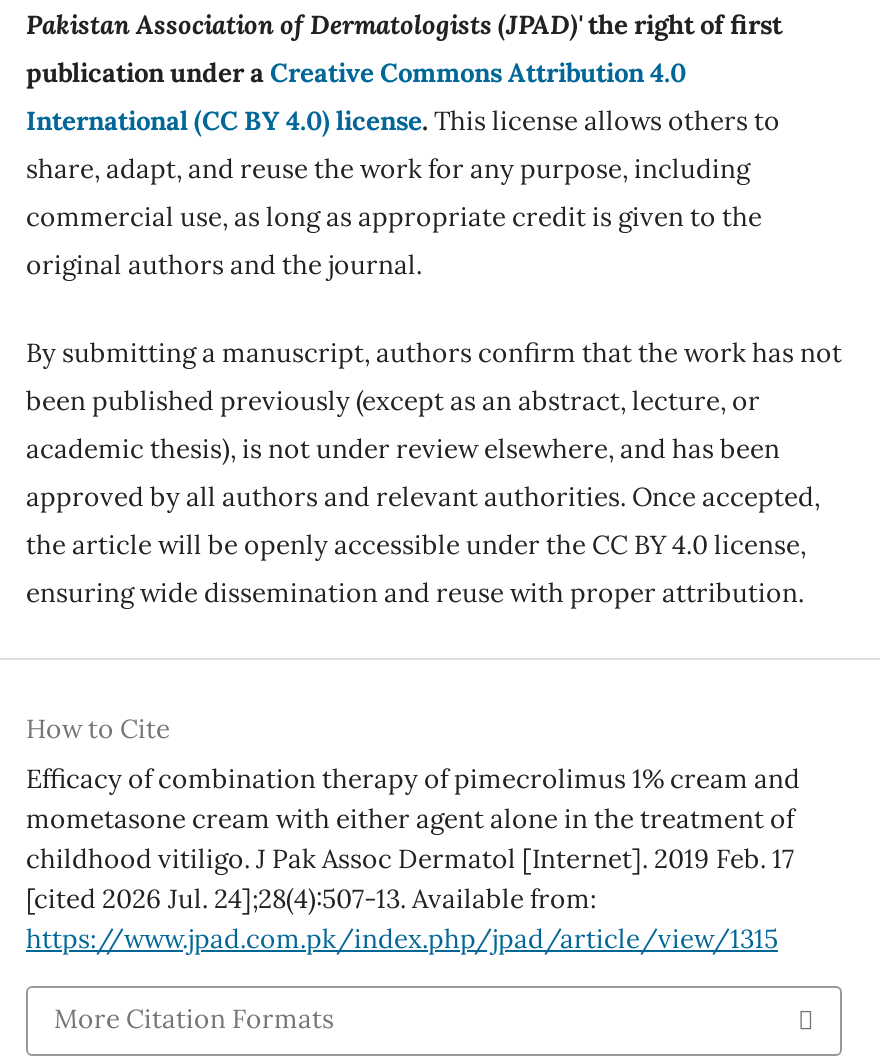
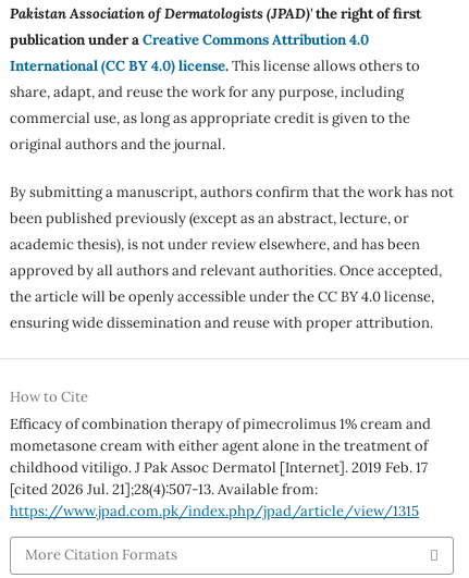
[26,882,596,916] [cited 2026 Jul. 24];28(4):507-13. Available from: -> [10,480,318,499] [cited 2026 Jul. 21];28(4):507-13. Available from:

